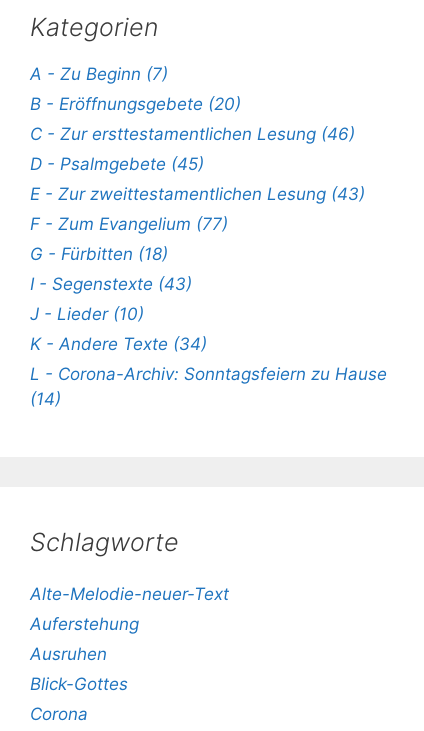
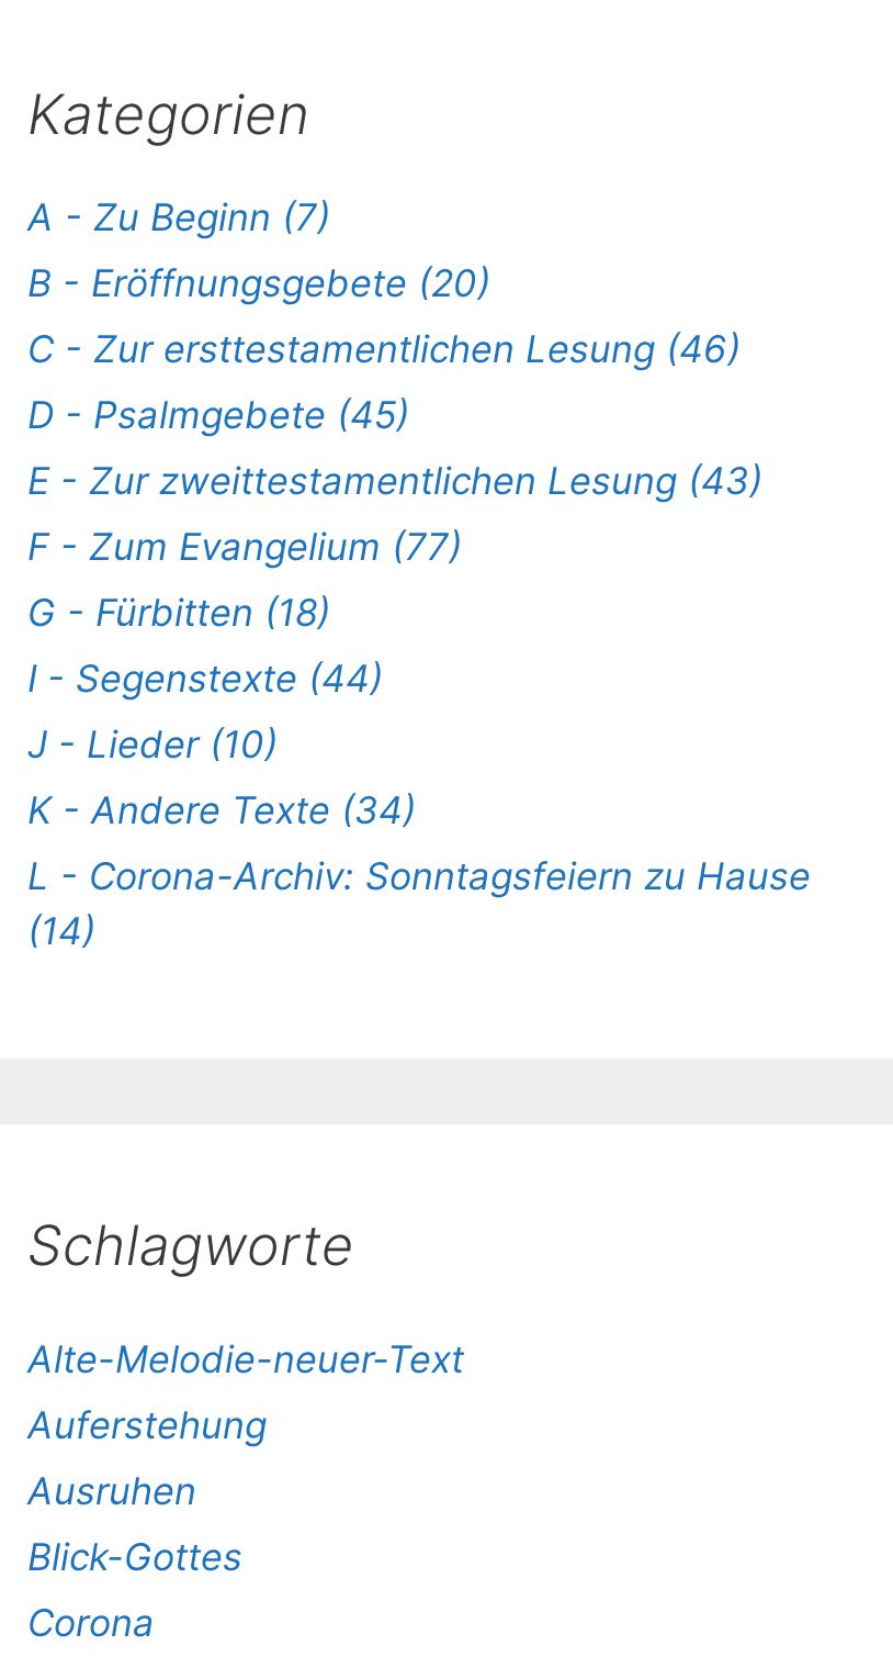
[30,274,192,294] I - Segenstexte (43) -> [27,657,383,701] I - Segenstexte (44)

